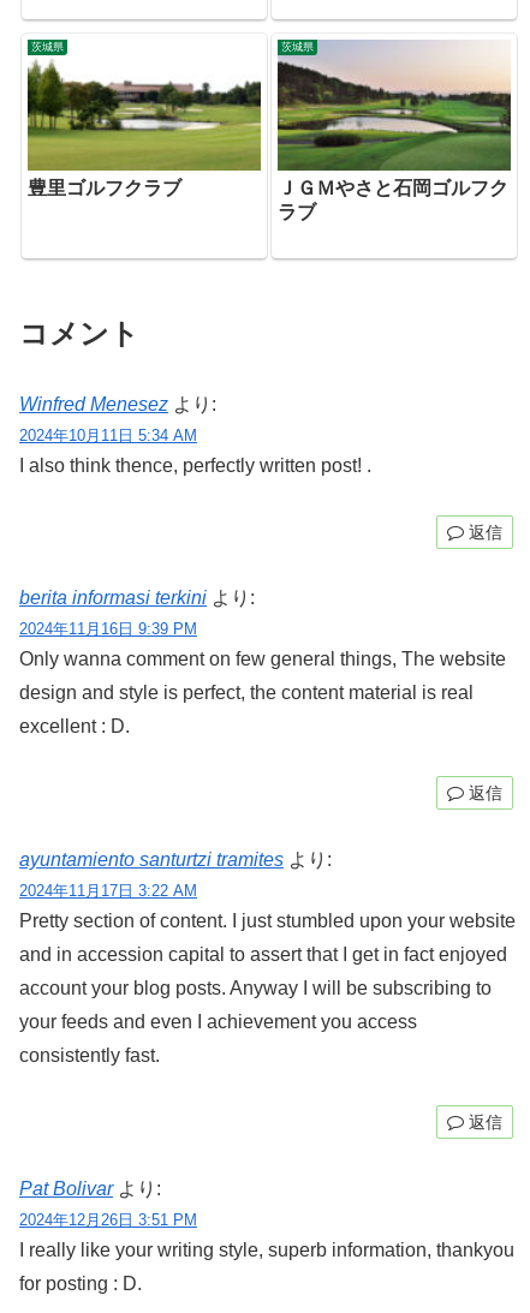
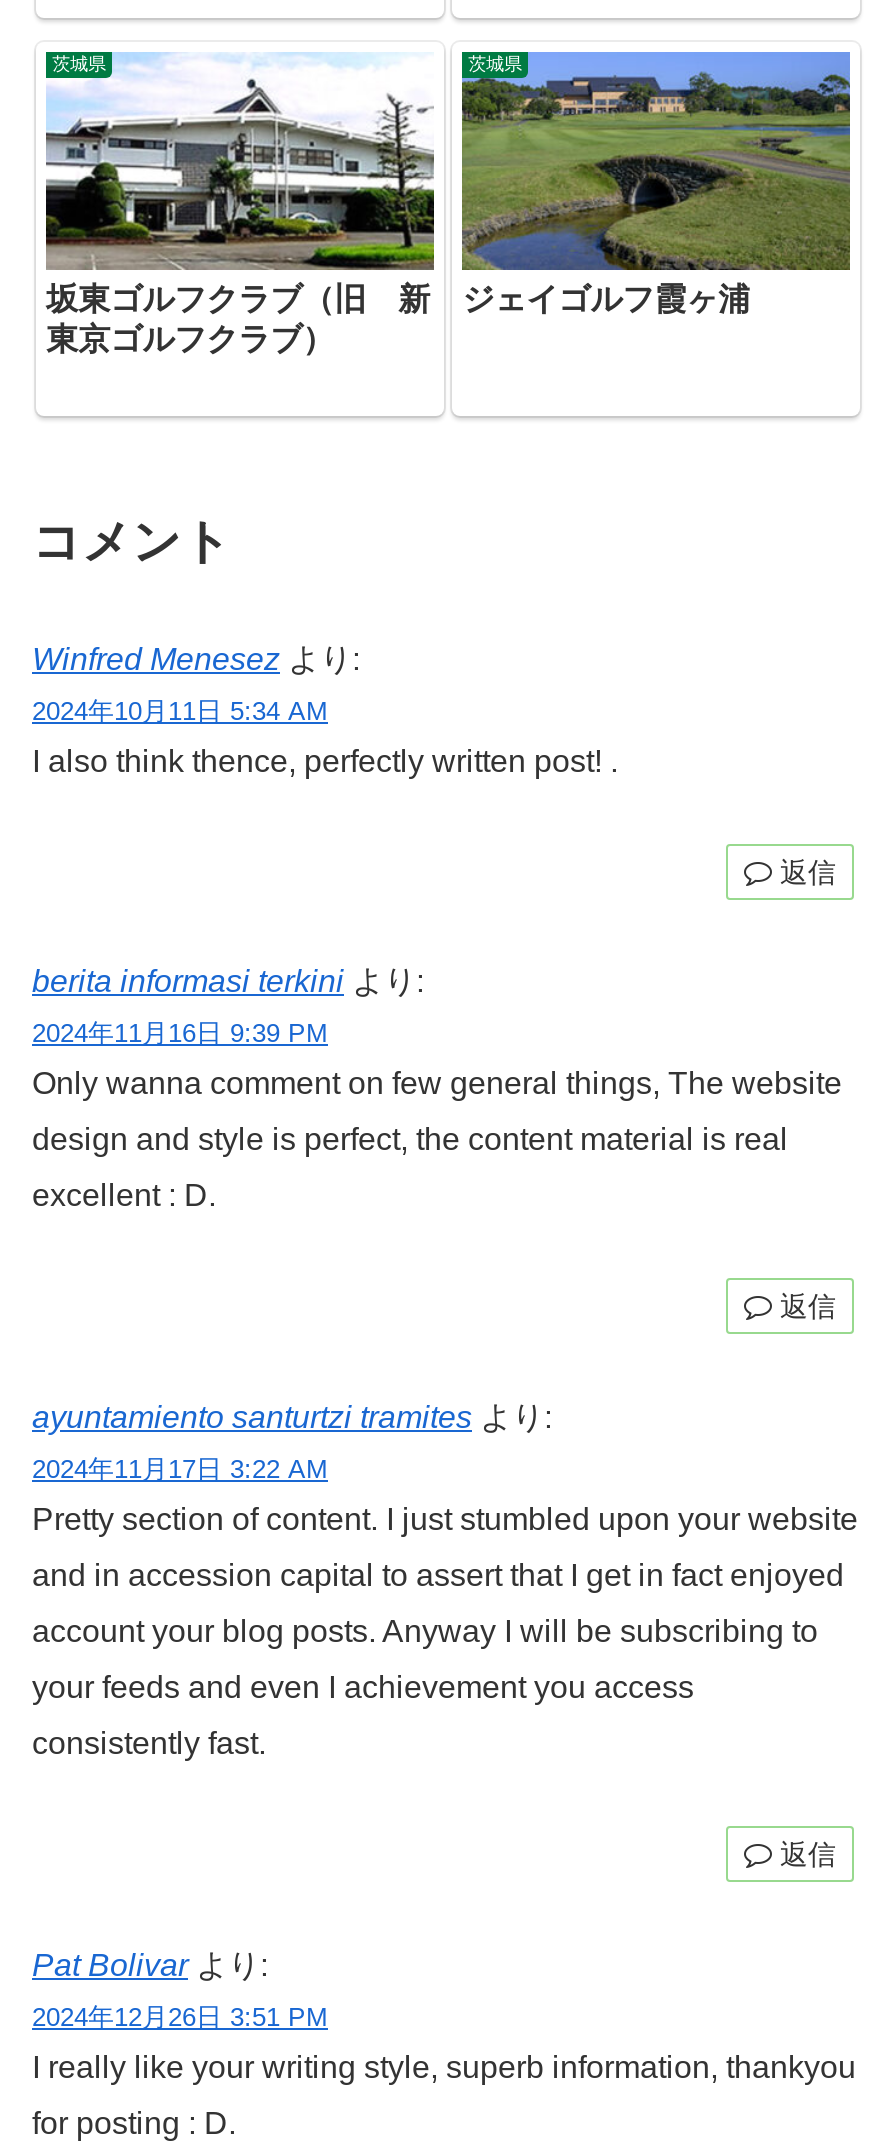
[26,41,262,199] [image] | 豊里ゴルフクラブ -> [44,52,436,357] [image] | 坂東ゴルフクラブ（旧 新 | 東京ゴルフクラブ）
[276,40,512,223] [image] | ＪＧＭやさと石岡ゴルフク | ラブ -> [460,50,852,317] [image] | ジェイゴルフ霞ヶ浦

